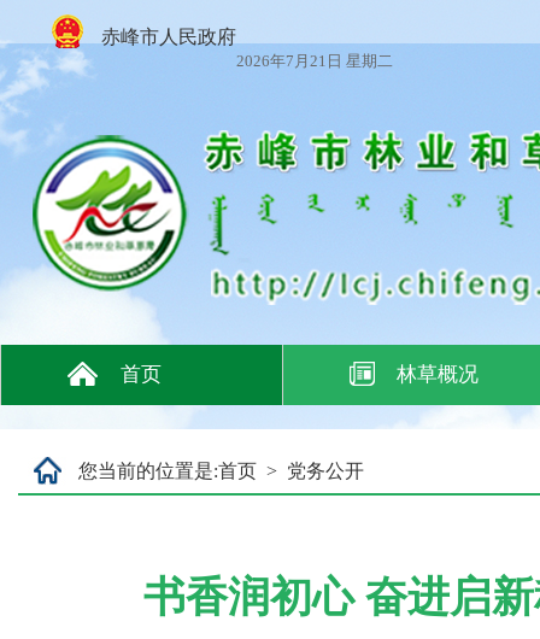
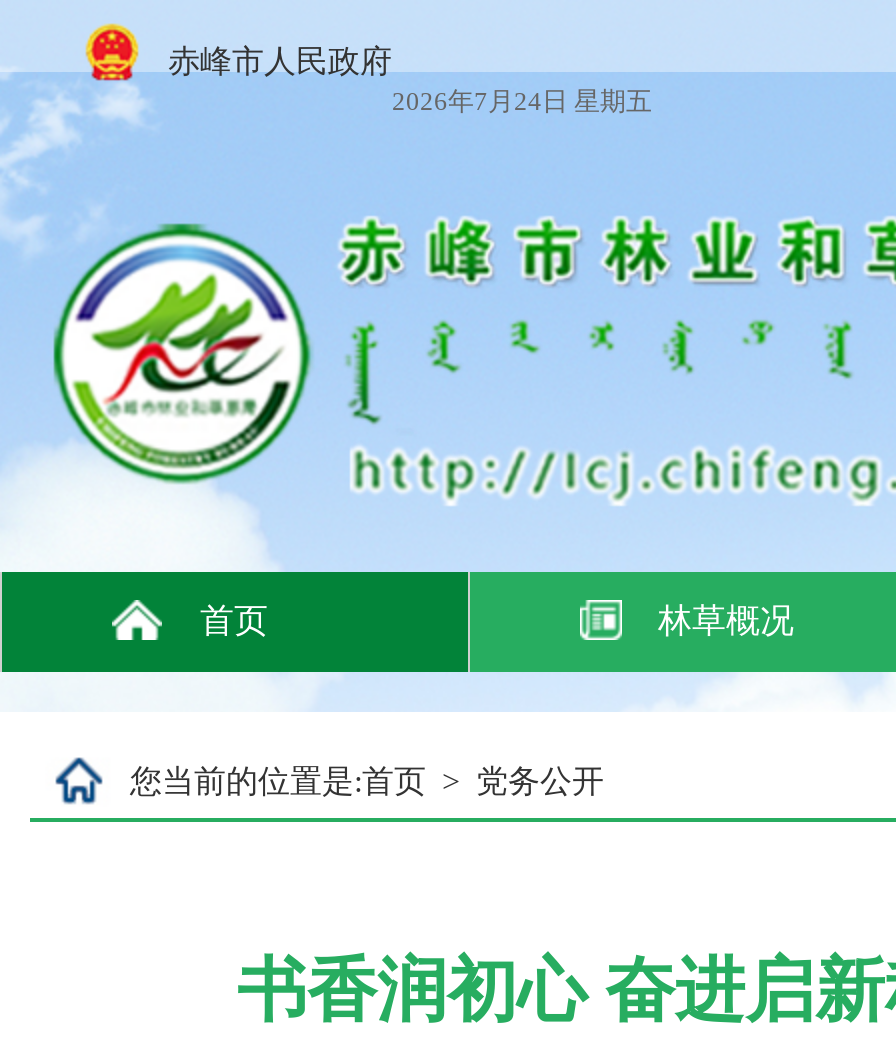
[236,52,393,70] 2026年7月21日 星期二 -> [392,86,652,116] 2026年7月24日 星期五

